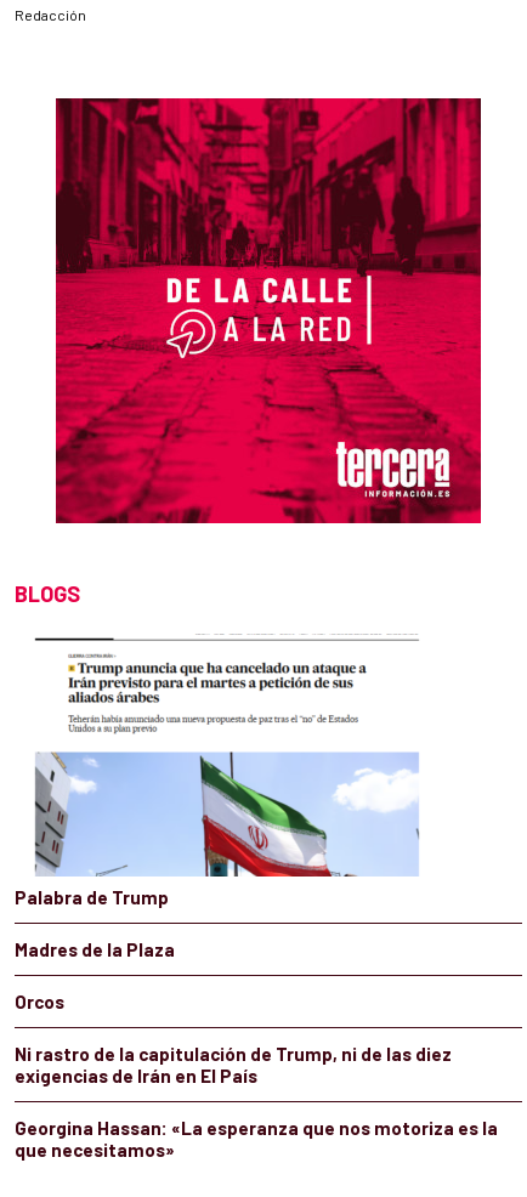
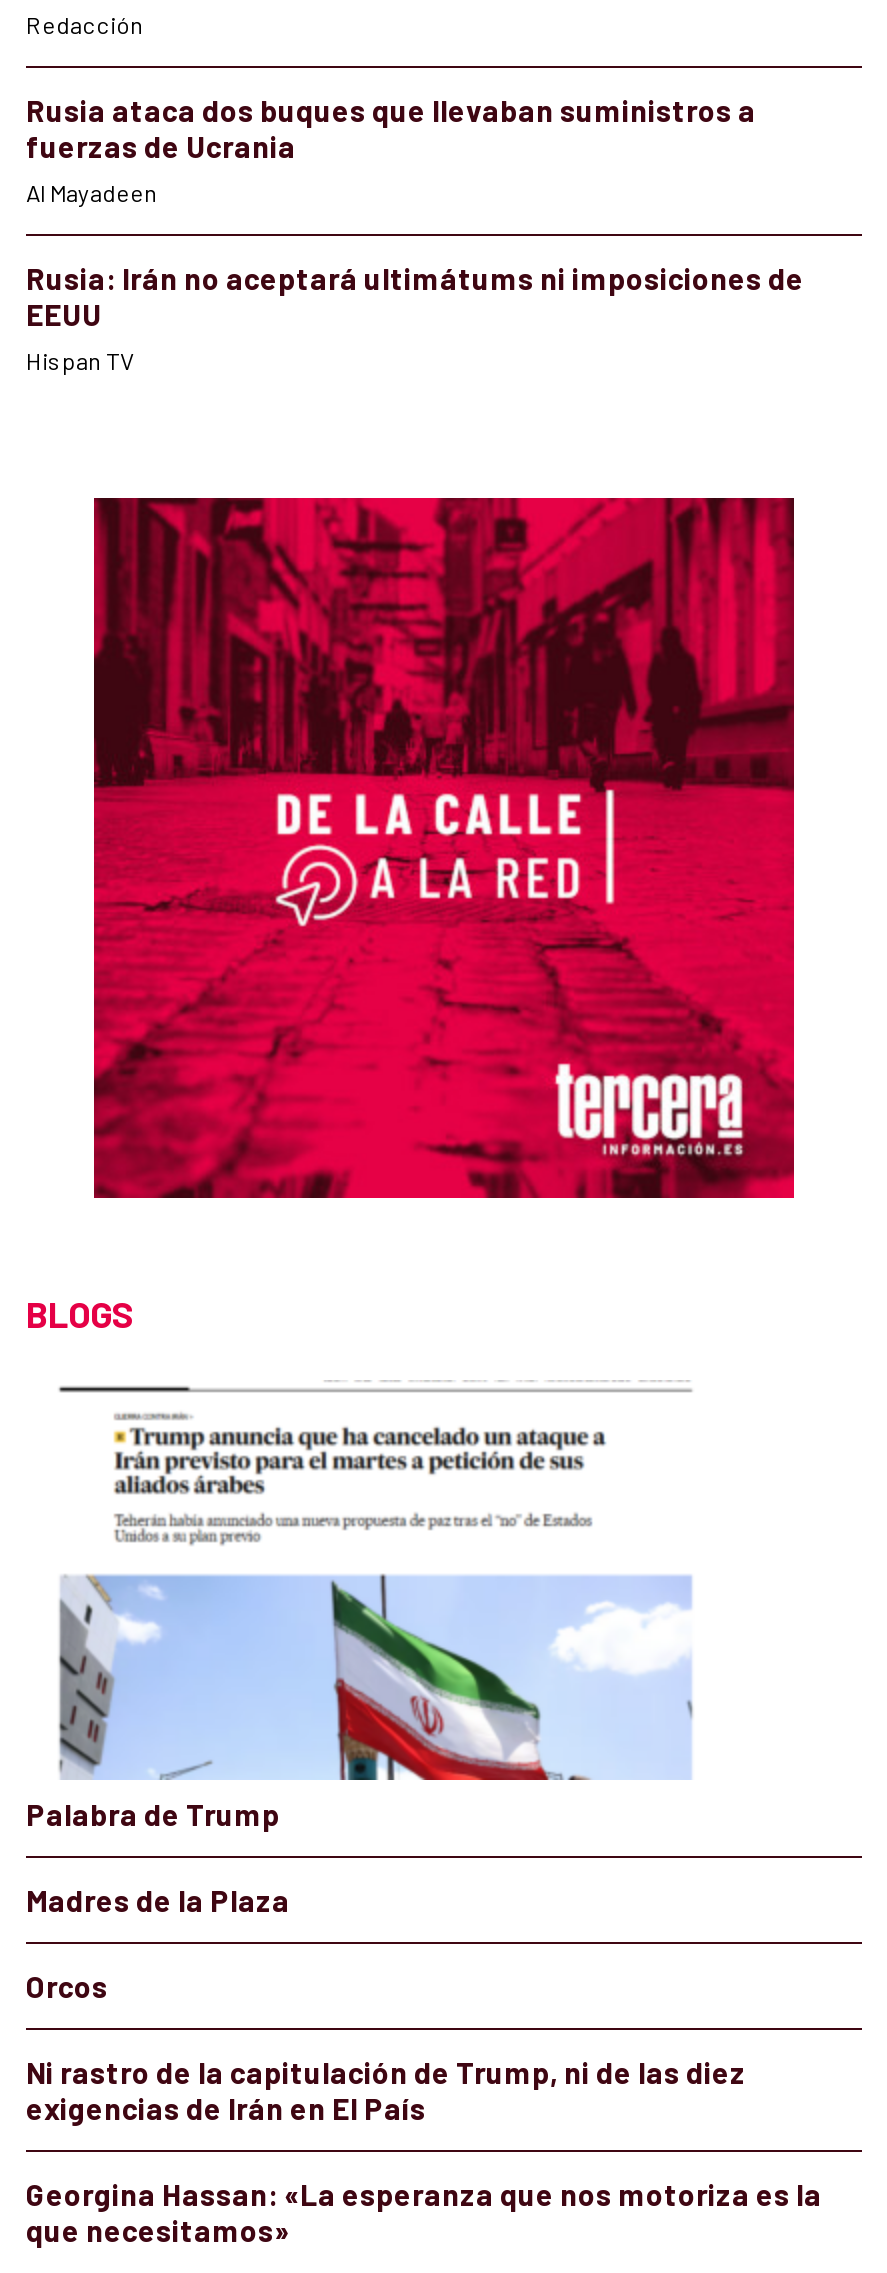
none -> [26,92,804,374] Rusia ataca dos buques que llevaban suministros a | fuerzas de Ucrania | Al Mayadeen | Rusia: Irán no aceptará ultimátums ni imposiciones de | EEUU | Hispan TV

